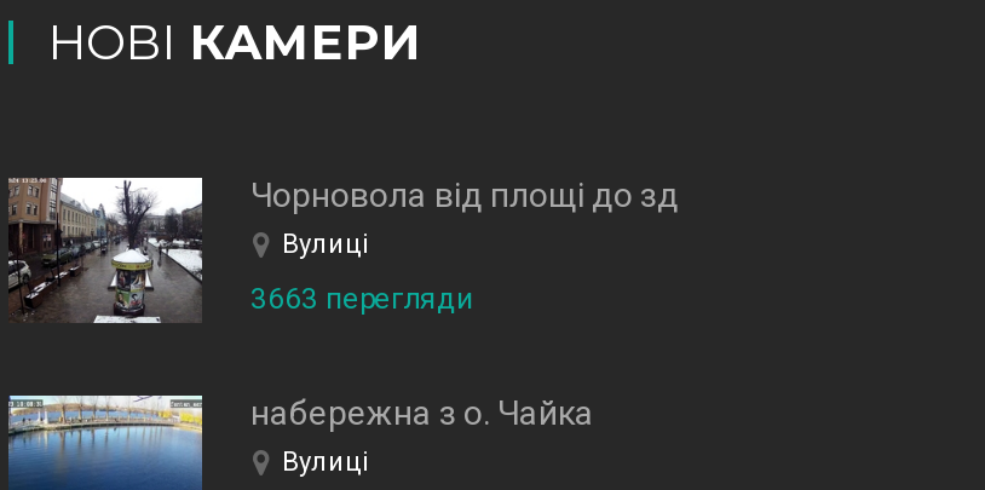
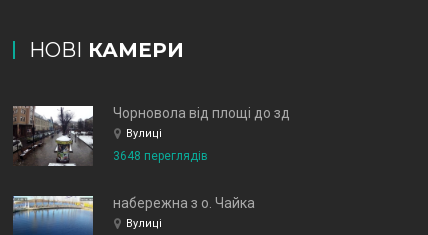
[250,282,473,316] 3663 перегляди -> [113,149,208,163] 3648 переглядів

